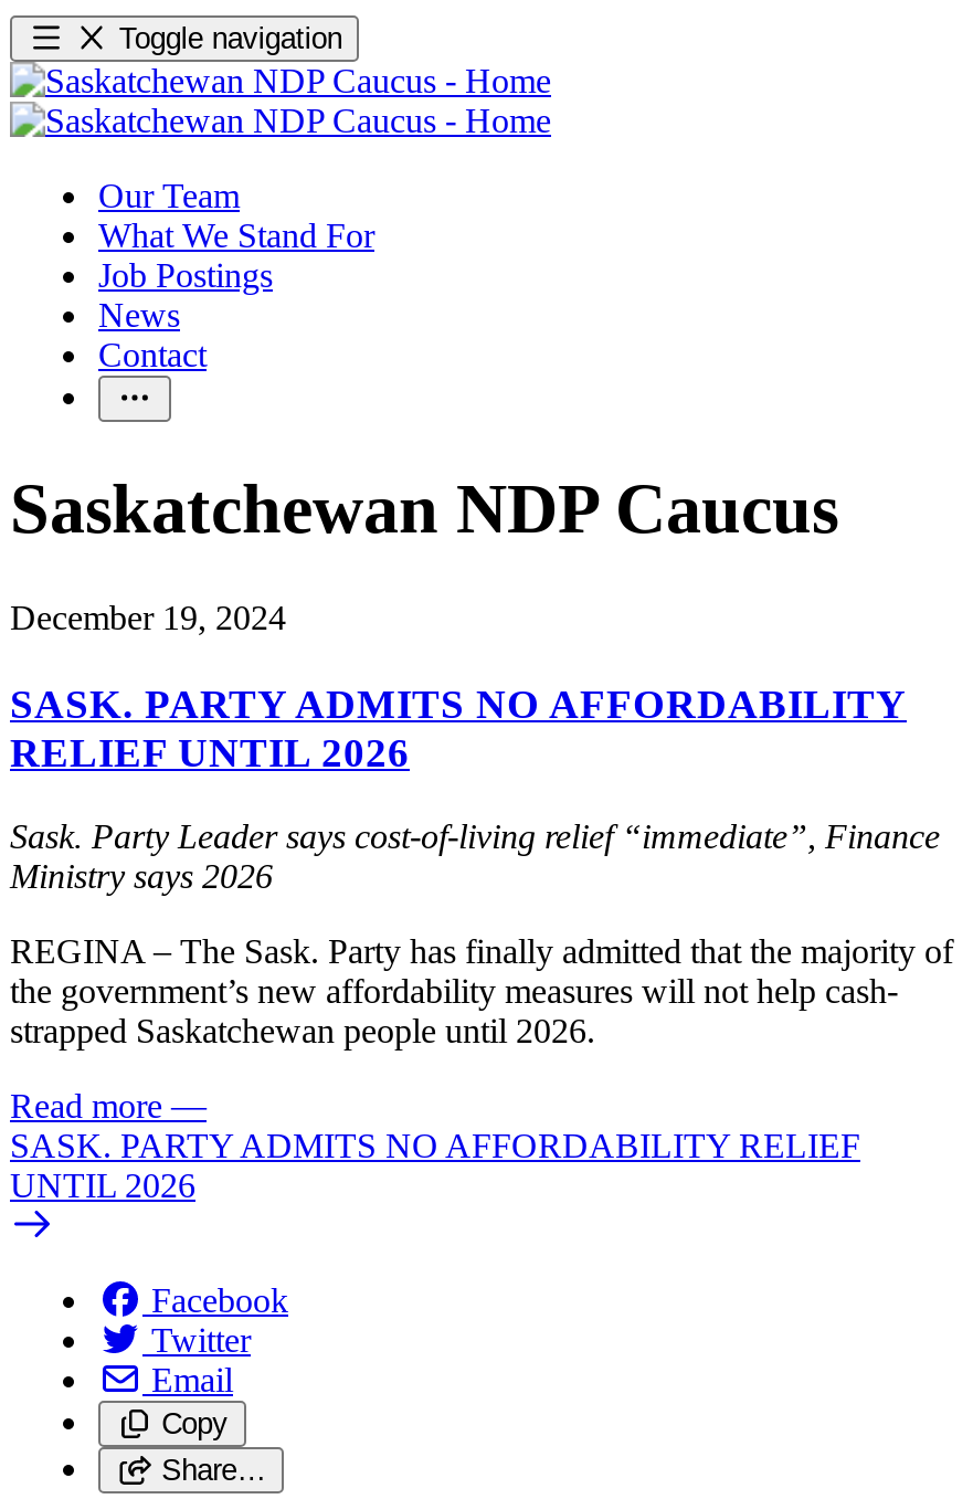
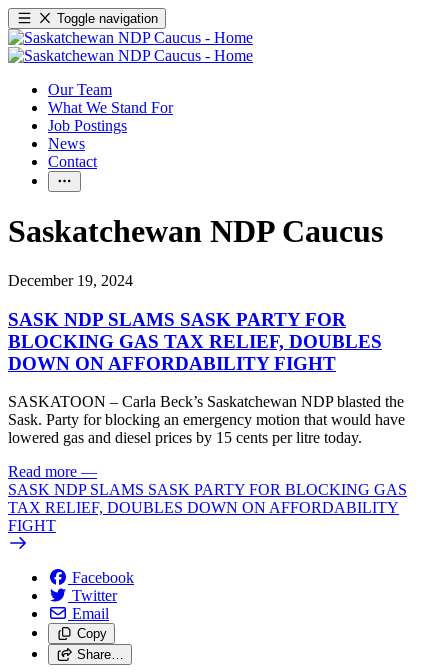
[10,680,953,1050] SASK. PARTY ADMITS NO AFFORDABILITY | RELIEF UNTIL 2026 | Sask. Party Leader says cost-of-living relief “immediate”, Finance | Ministry says 2026 | REGINA – The Sask. Party has finally admitted that the majority of | the government’s new affordability measures will not help cash- | strapped Saskatchewan people until 2026. -> [8,309,405,446] SASK NDP SLAMS SASK PARTY FOR | BLOCKING GAS TAX RELIEF, DOUBLES | DOWN ON AFFORDABILITY FIGHT | SASKATOON – Carla Beck’s Saskatchewan NDP blasted the | Sask. Party for blocking an emergency motion that would have | lowered gas and diesel prices by 15 cents per litre today.
moved [10,1088,207,1125] -> [8,463,97,480]: Read more —
[10,1127,860,1205] SASK. PARTY ADMITS NO AFFORDABILITY RELIEF | UNTIL 2026 -> [8,481,407,534] SASK NDP SLAMS SASK PARTY FOR BLOCKING GAS | TAX RELIEF, DOUBLES DOWN ON AFFORDABILITY | FIGHT

